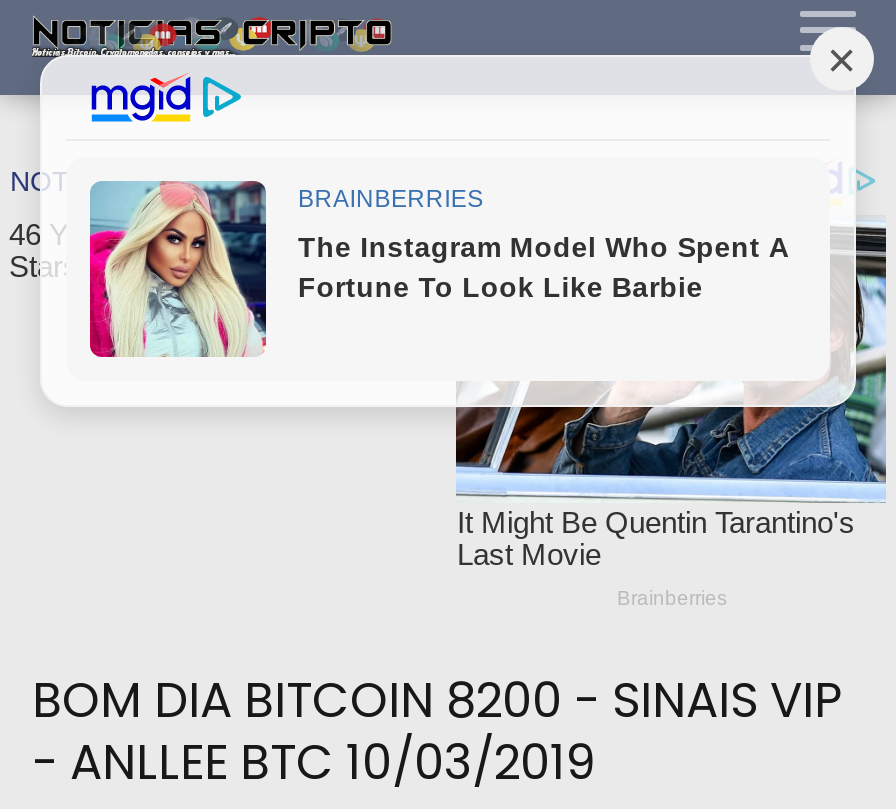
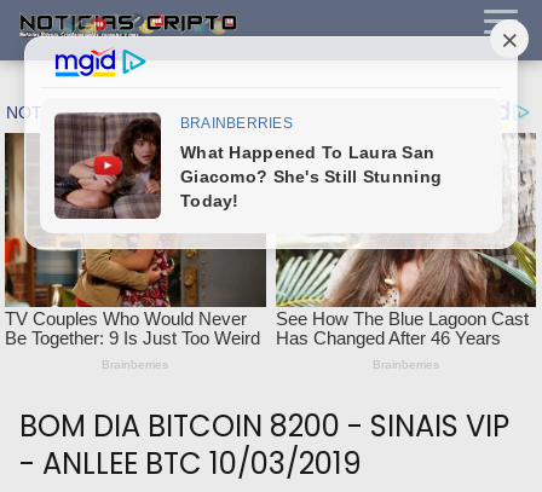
[8,181,888,571] [image] -> [4,112,537,349] [image]

